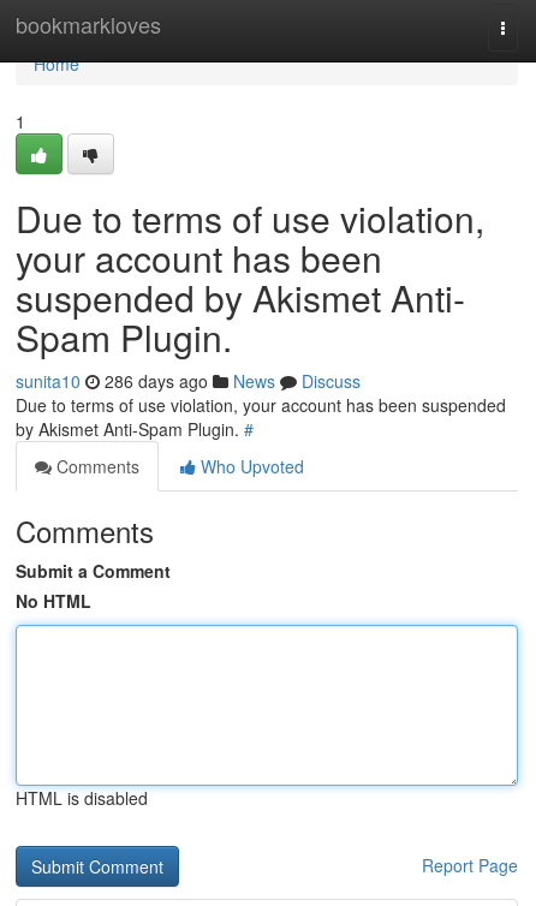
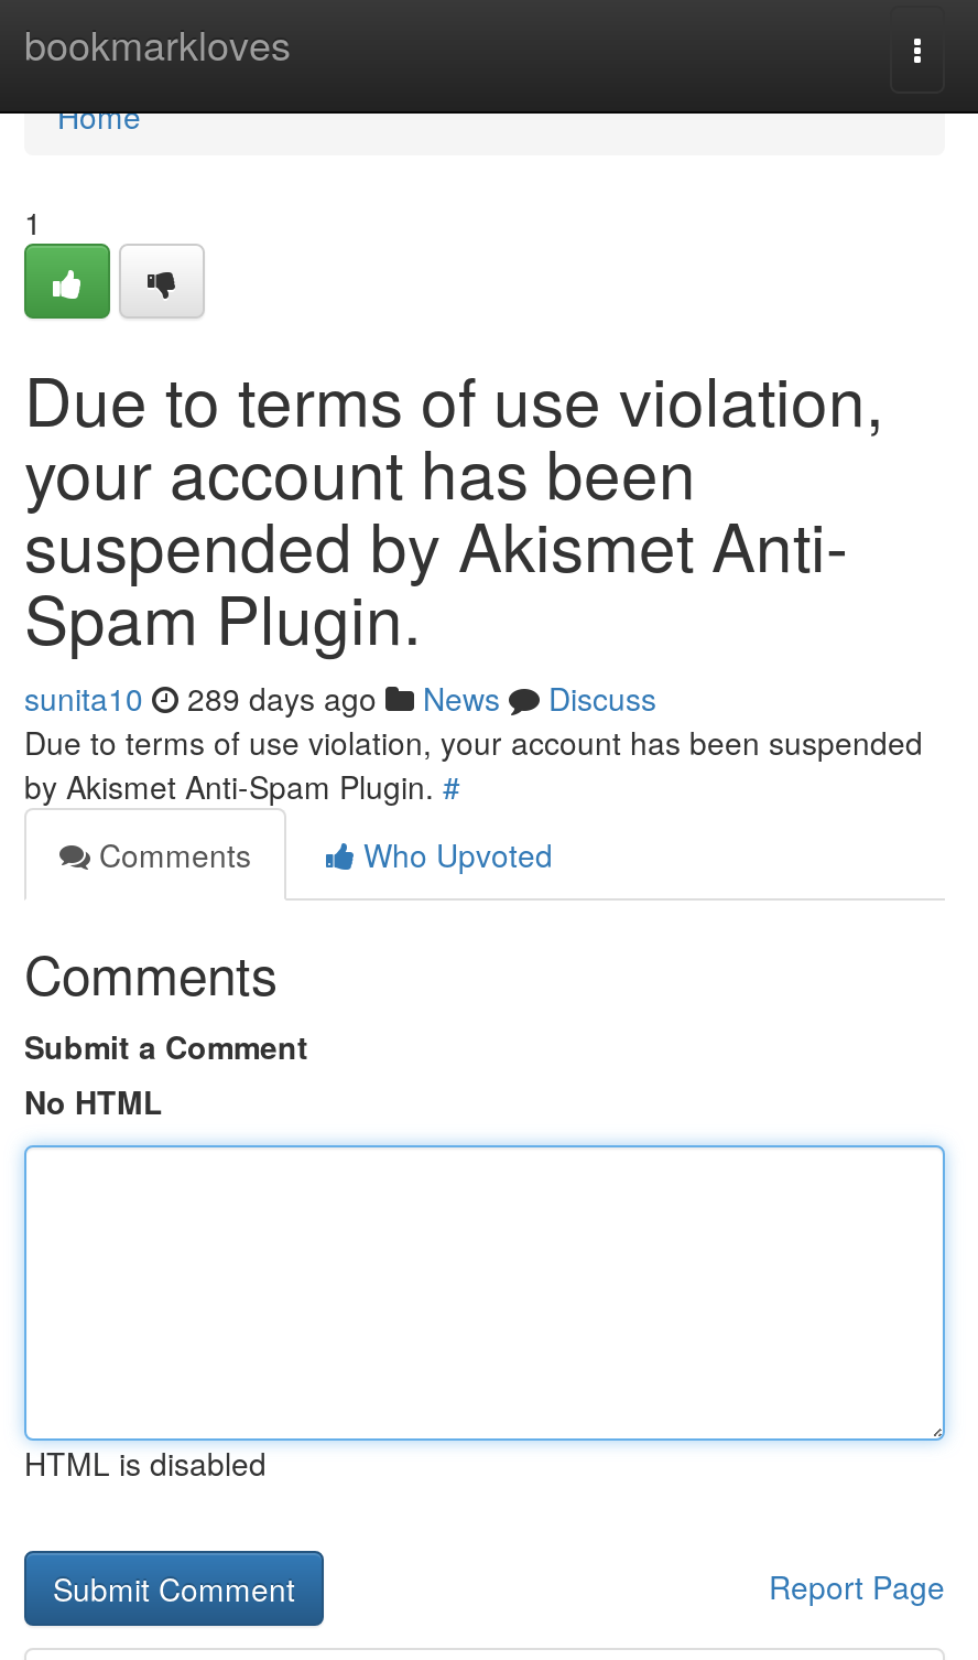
[16,369,361,393] sunita10 286 days ago News Discuss -> [24,676,656,720] sunita10 289 days ago News Discuss

